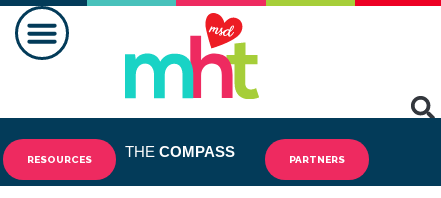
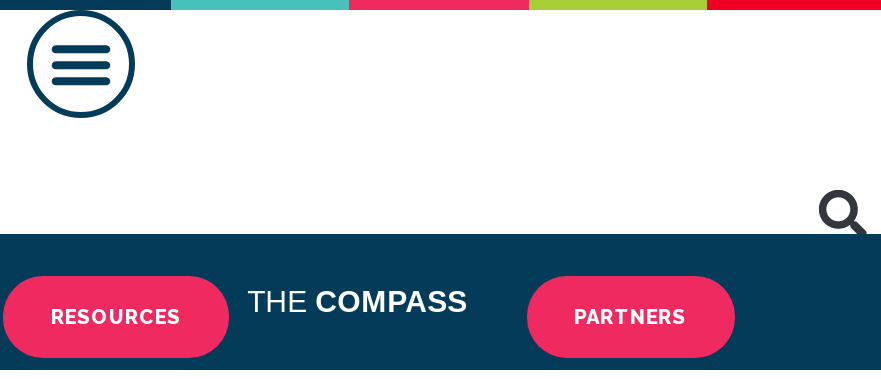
[124,12,260,100] [image] -> none

